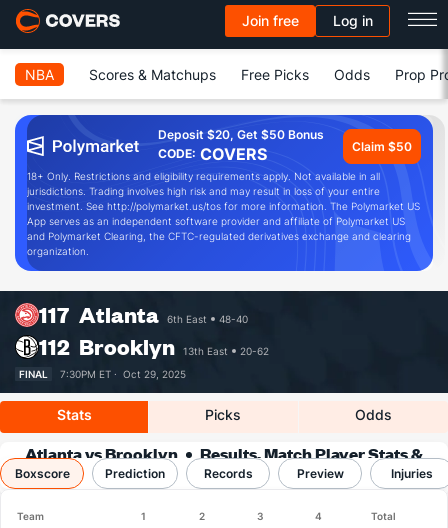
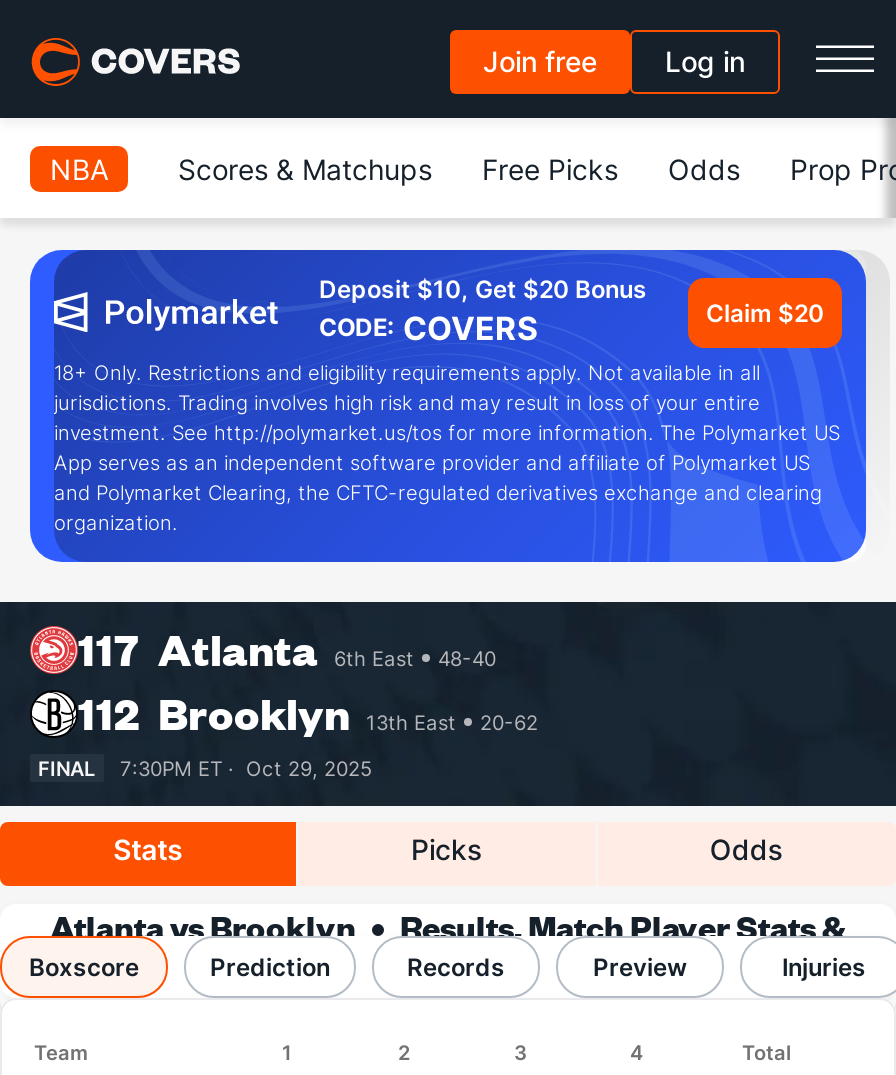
[158,127,324,142] Deposit $20, Get $50 Bonus -> [319,274,647,304] Deposit $10, Get $20 Bonus
[352,138,412,153] Claim $50 -> [706,297,824,327] Claim $20

